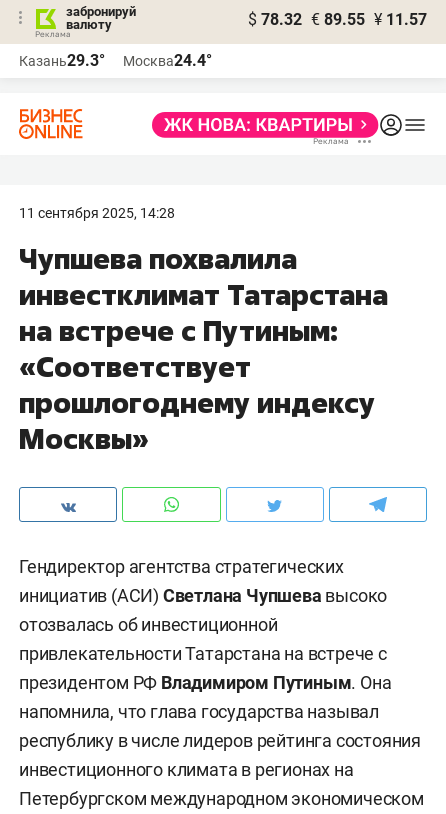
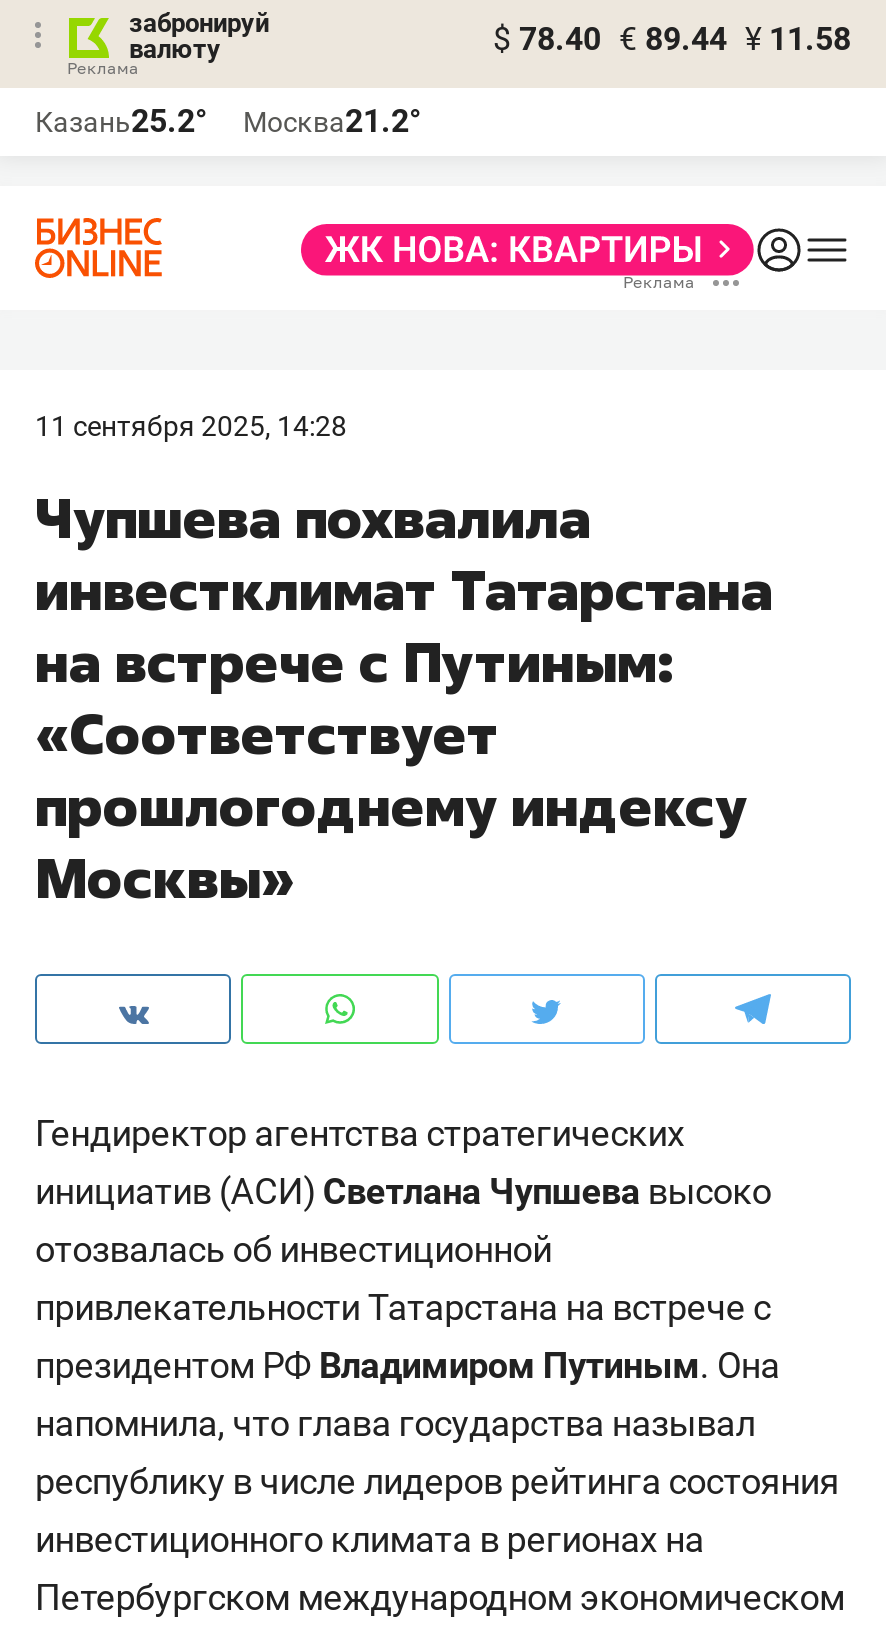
[248,10,427,29] $ 78.32 € 89.55 ¥ 11.57 -> [493,20,851,58] $ 78.40 € 89.44 ¥ 11.58
[19,51,105,70] Казань29.3° -> [35,102,207,140] Казань25.2°
[123,51,212,70] Москва24.4° -> [243,102,421,140] Москва21.2°

